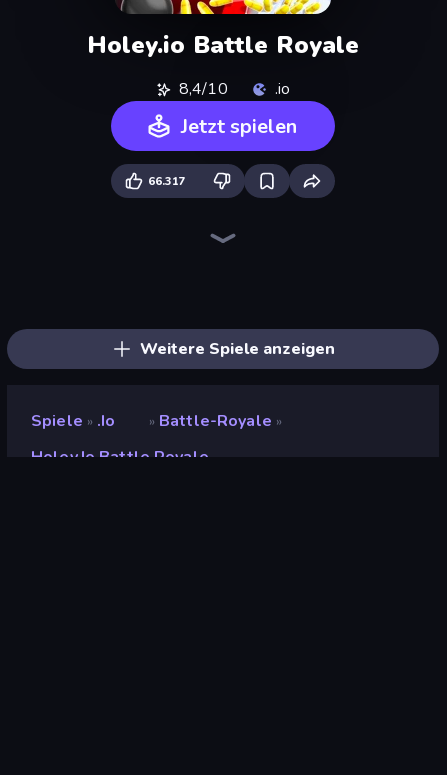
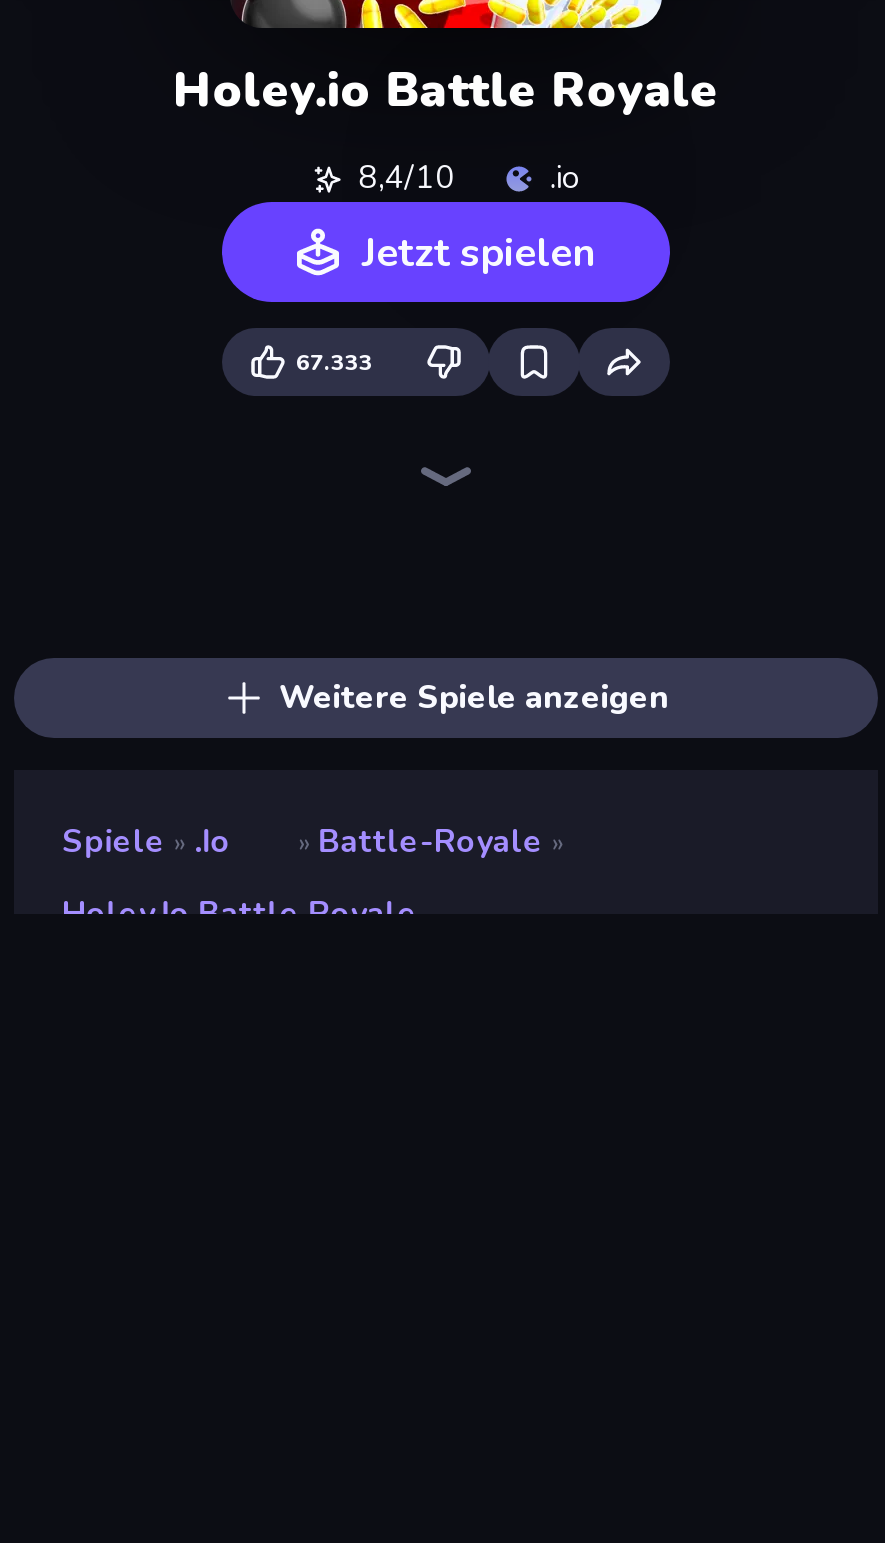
[148,173,186,188] 66.317 -> [296,347,372,377] 67.333

